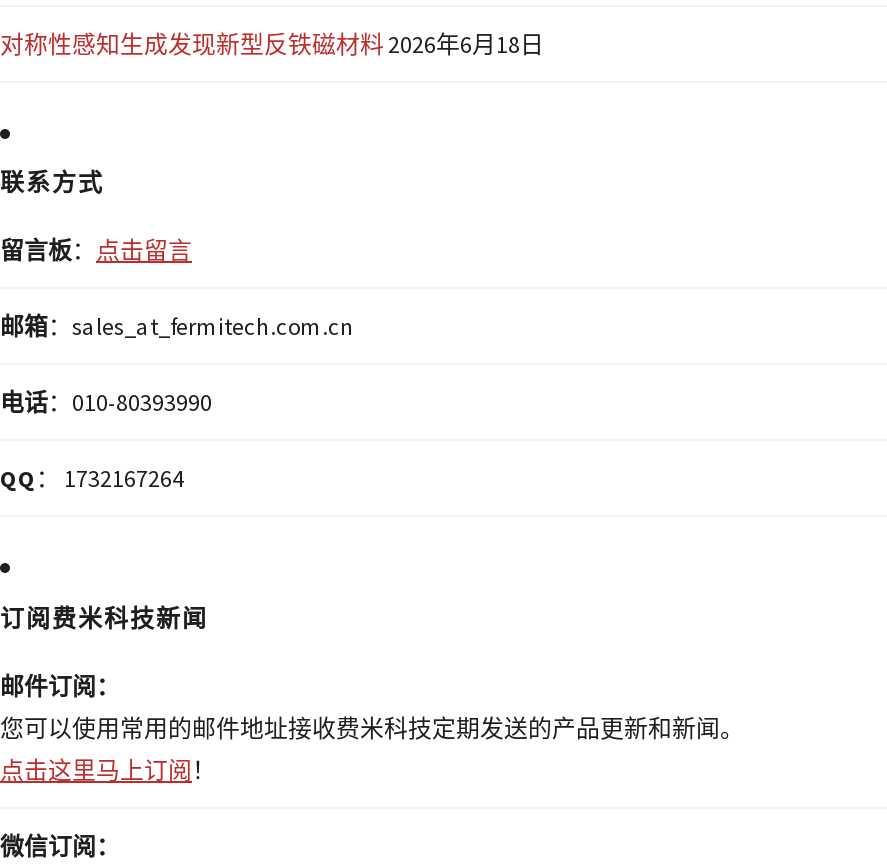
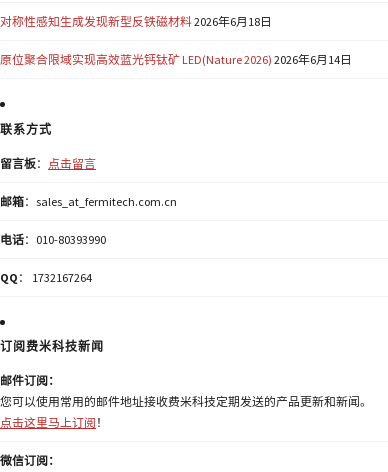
none -> [0,52,352,67] 原位聚合限域实现高效蓝光钙钛矿 LED(Nature 2026) 2026年6月14日

